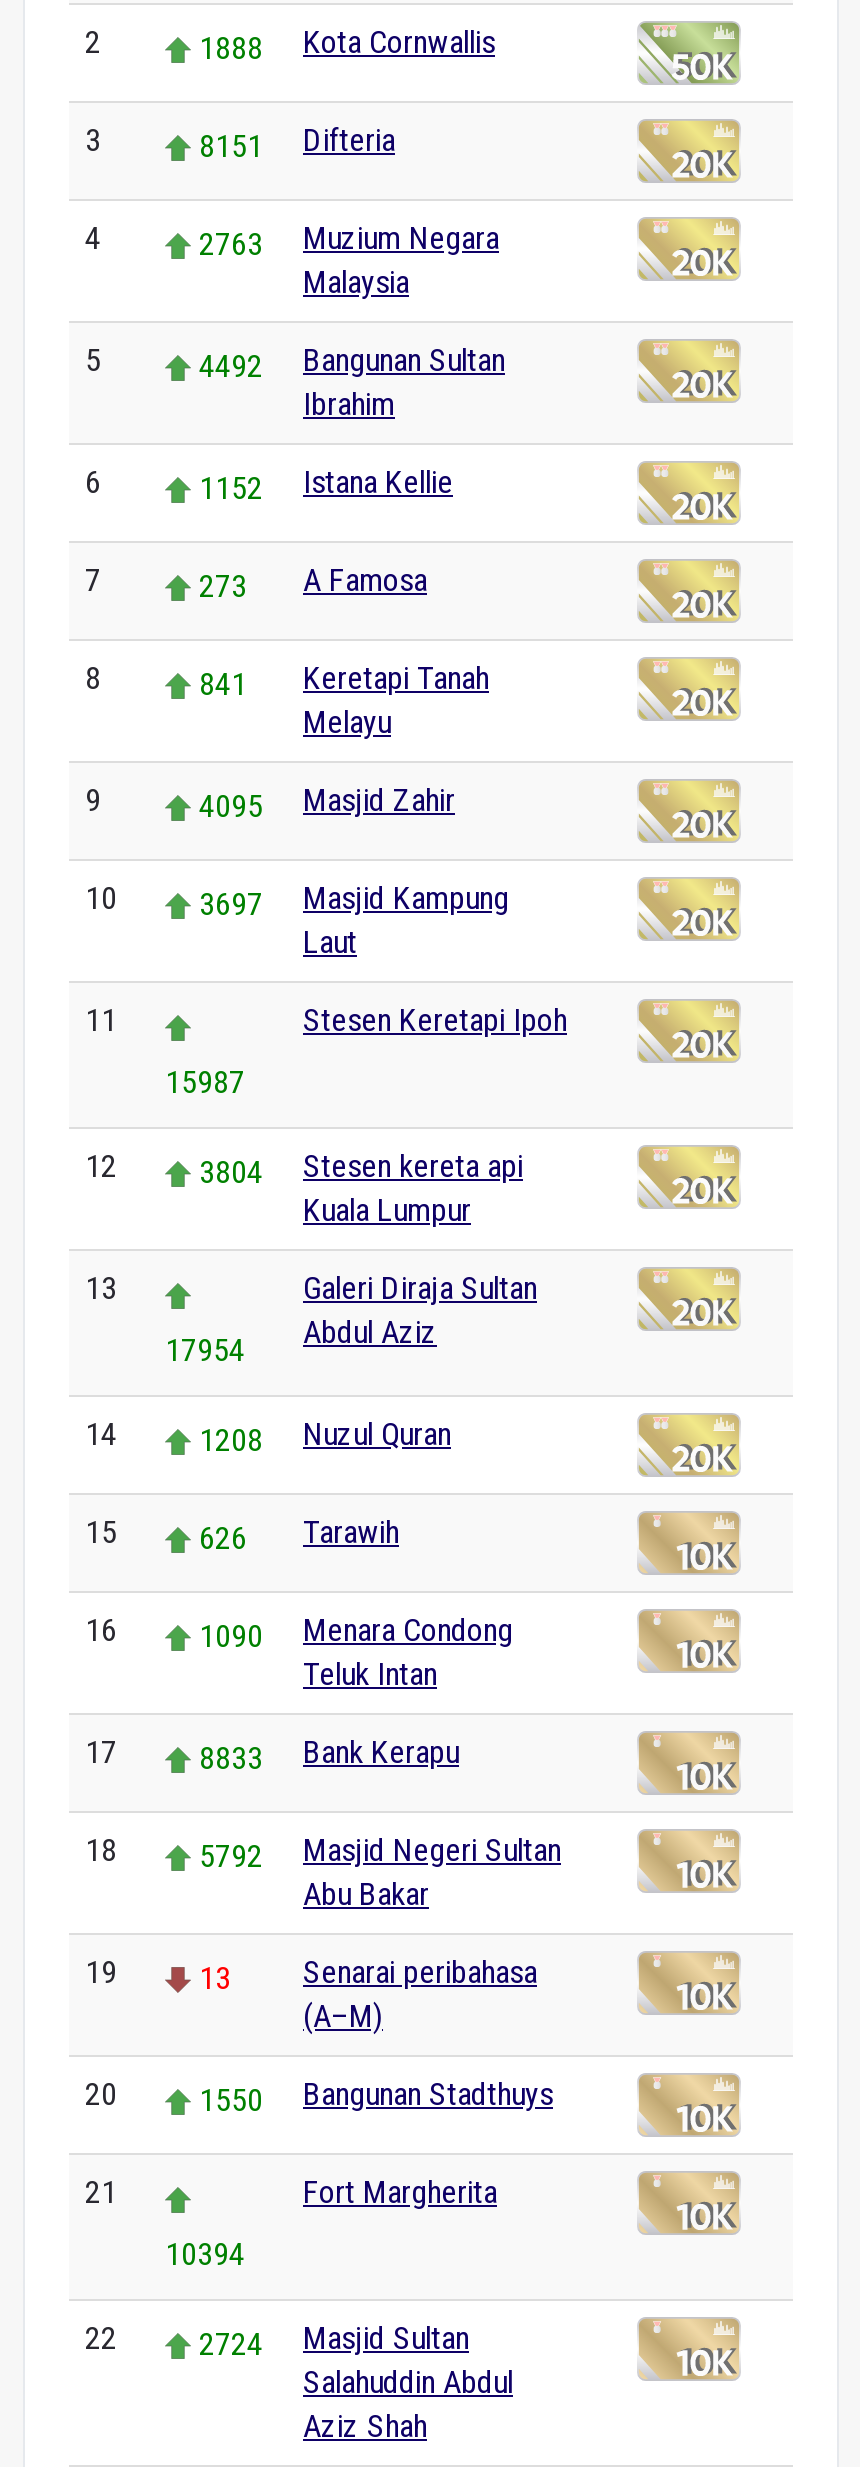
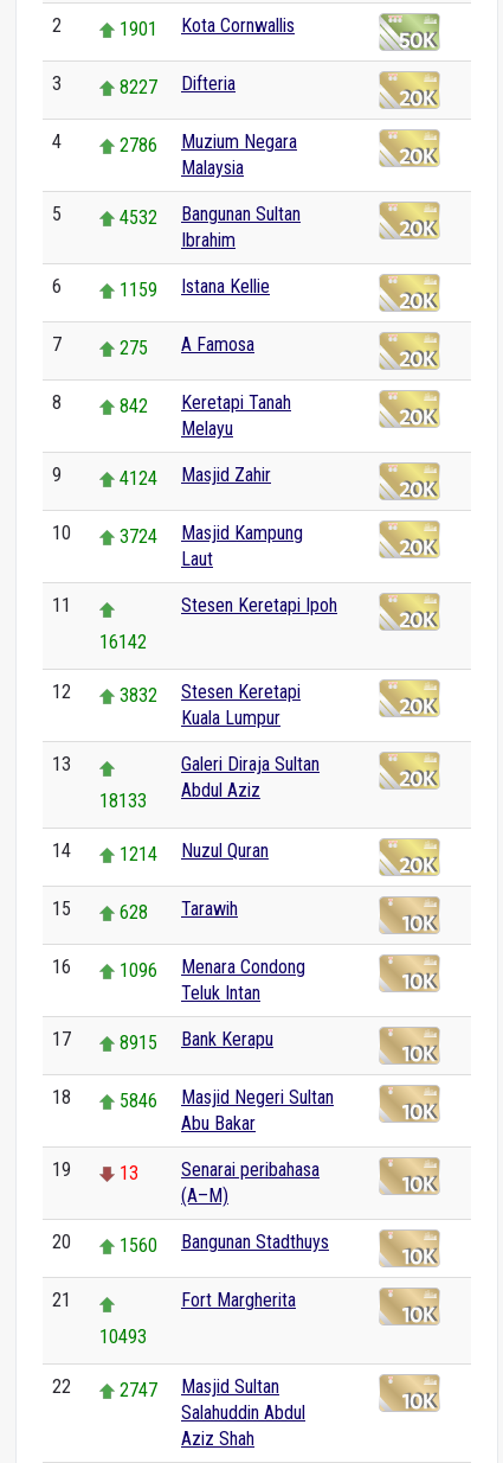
[191,23,495,67] 1888 Kota Cornwallis -> [115,14,295,40] 1901 Kota Cornwallis
[191,121,395,165] 8151 Difteria -> [115,72,236,98] 8227 Difteria
[191,219,499,263] 2763 Muzium Negara -> [115,130,297,156] 2786 Muzium Negara
[191,341,505,385] 4492 Bangunan Sultan -> [115,203,301,229] 4532 Bangunan Sultan
[191,463,453,507] 1152 Istana Kellie -> [115,275,270,301] 1159 Istana Kellie
[191,561,427,605] 273 A Famosa -> [115,333,254,359] 275 A Famosa
[191,659,489,703] 841 Keretapi Tanah -> [115,391,291,417] 842 Keretapi Tanah
[191,781,455,825] 4095 Masjid Zahir -> [115,464,271,490] 4124 Masjid Zahir
[85,879,509,923] 10 3697 Masjid Kampung -> [52,522,303,548] 10 3724 Masjid Kampung
[165,1063,245,1101] 15987 -> [99,631,147,653] 16142
[191,1147,523,1191] 3804 | Stesen kereta api -> [115,681,301,707] 3832 | Stesen Keretapi
[165,1313,437,1369] 17954 Abdul Aziz -> [99,779,260,812] 18133 Abdul Aziz
[85,1415,451,1459] 14 1208 Nuzul Quran -> [52,839,269,865] 14 1214 Nuzul Quran
[85,1513,399,1557] 15 626 Tarawih -> [52,897,238,924] 15 628 Tarawih
[85,1611,513,1655] 16 1090 Menara Condong -> [52,956,305,982] 16 1096 Menara Condong
[85,1733,459,1777] 17 8833 Bank Kerapu -> [52,1028,273,1054] 17 8915 Bank Kerapu
[85,1831,561,1875] 18 5792 Masjid Negeri Sultan -> [52,1086,334,1112] 18 5846 Masjid Negeri Sultan
[85,2075,553,2119] 20 1550 Bangunan Stadthuys -> [52,1231,329,1257] 20 1560 Bangunan Stadthuys
[165,2235,245,2273] 10394 -> [99,1325,147,1348] 10493
[85,2319,469,2363] 22 2724 Masjid Sultan -> [52,1375,279,1401] 22 2747 Masjid Sultan

